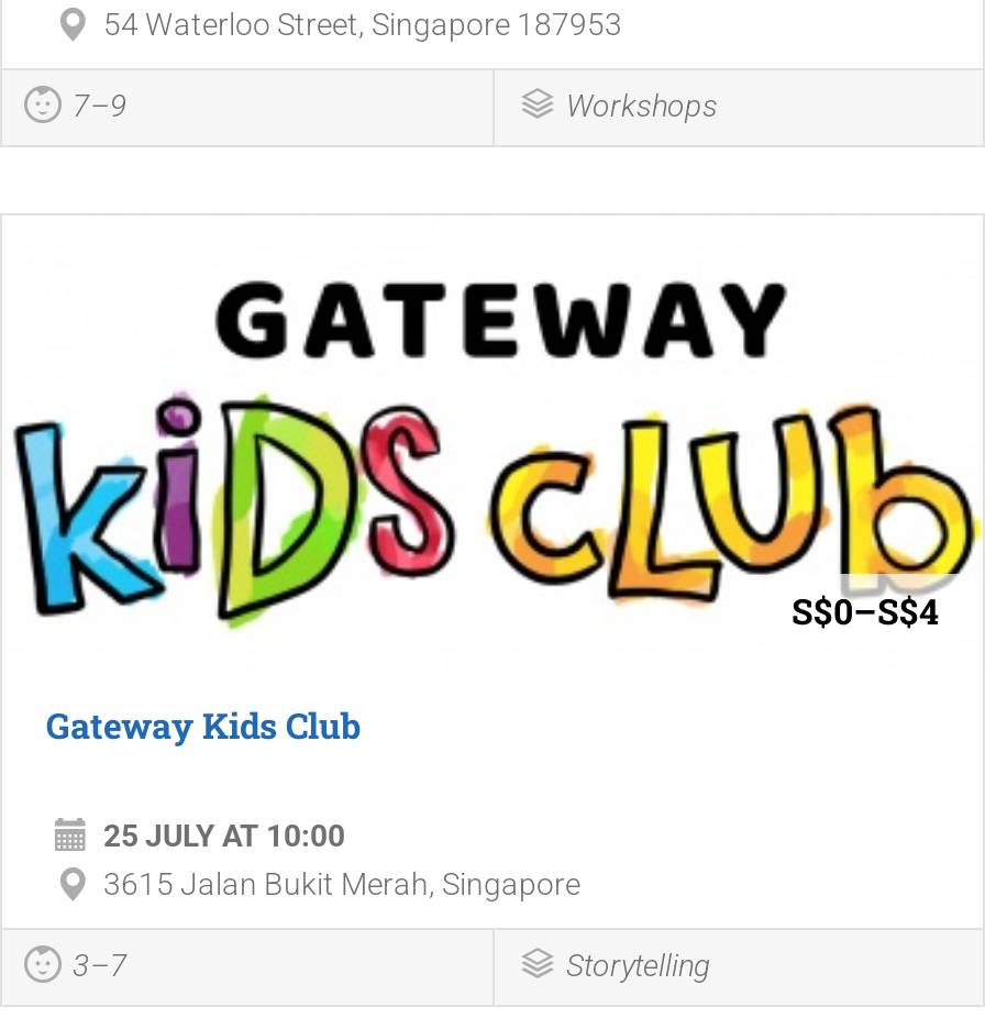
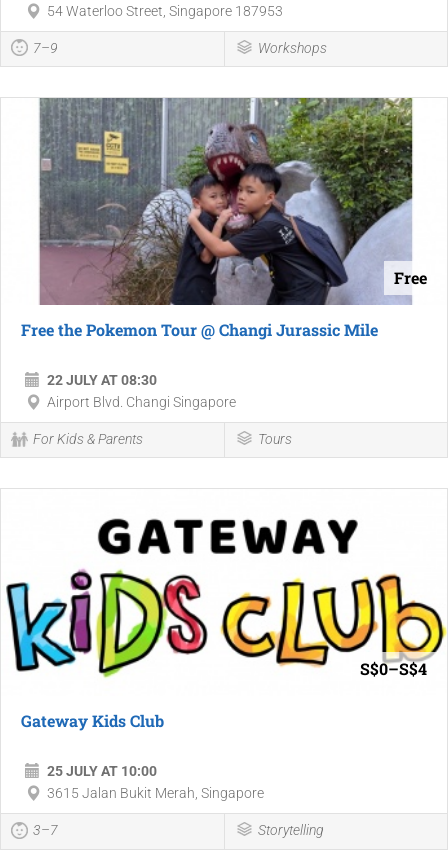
none -> [21,97,427,447] [image] | Free | Free the Pokemon Tour @ Changi Jurassic Mile | 22 JULY AT 08:30 | Airport Blvd. Changi Singapore | For Kids & Parents | Tours

